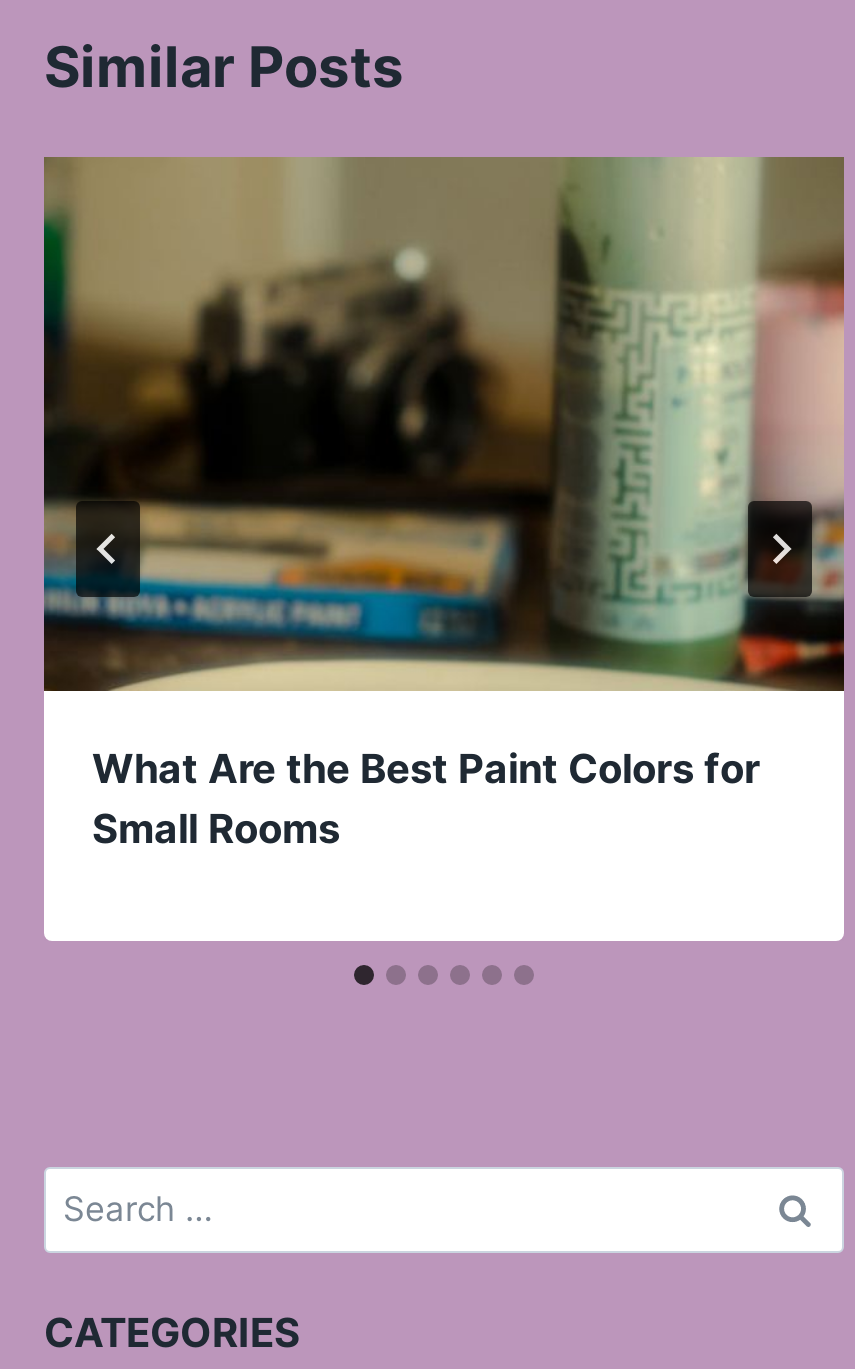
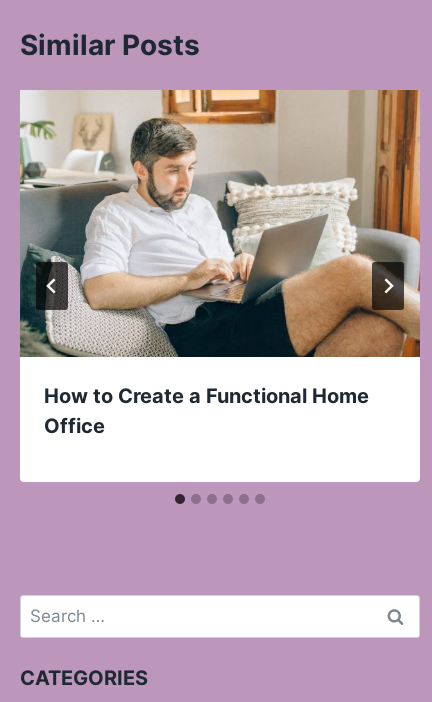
[42,155,846,853] [image] | What Are the Best Paint Colors for | Small Rooms -> [20,90,420,438] [image] | How to Create a Functional Home | Office

